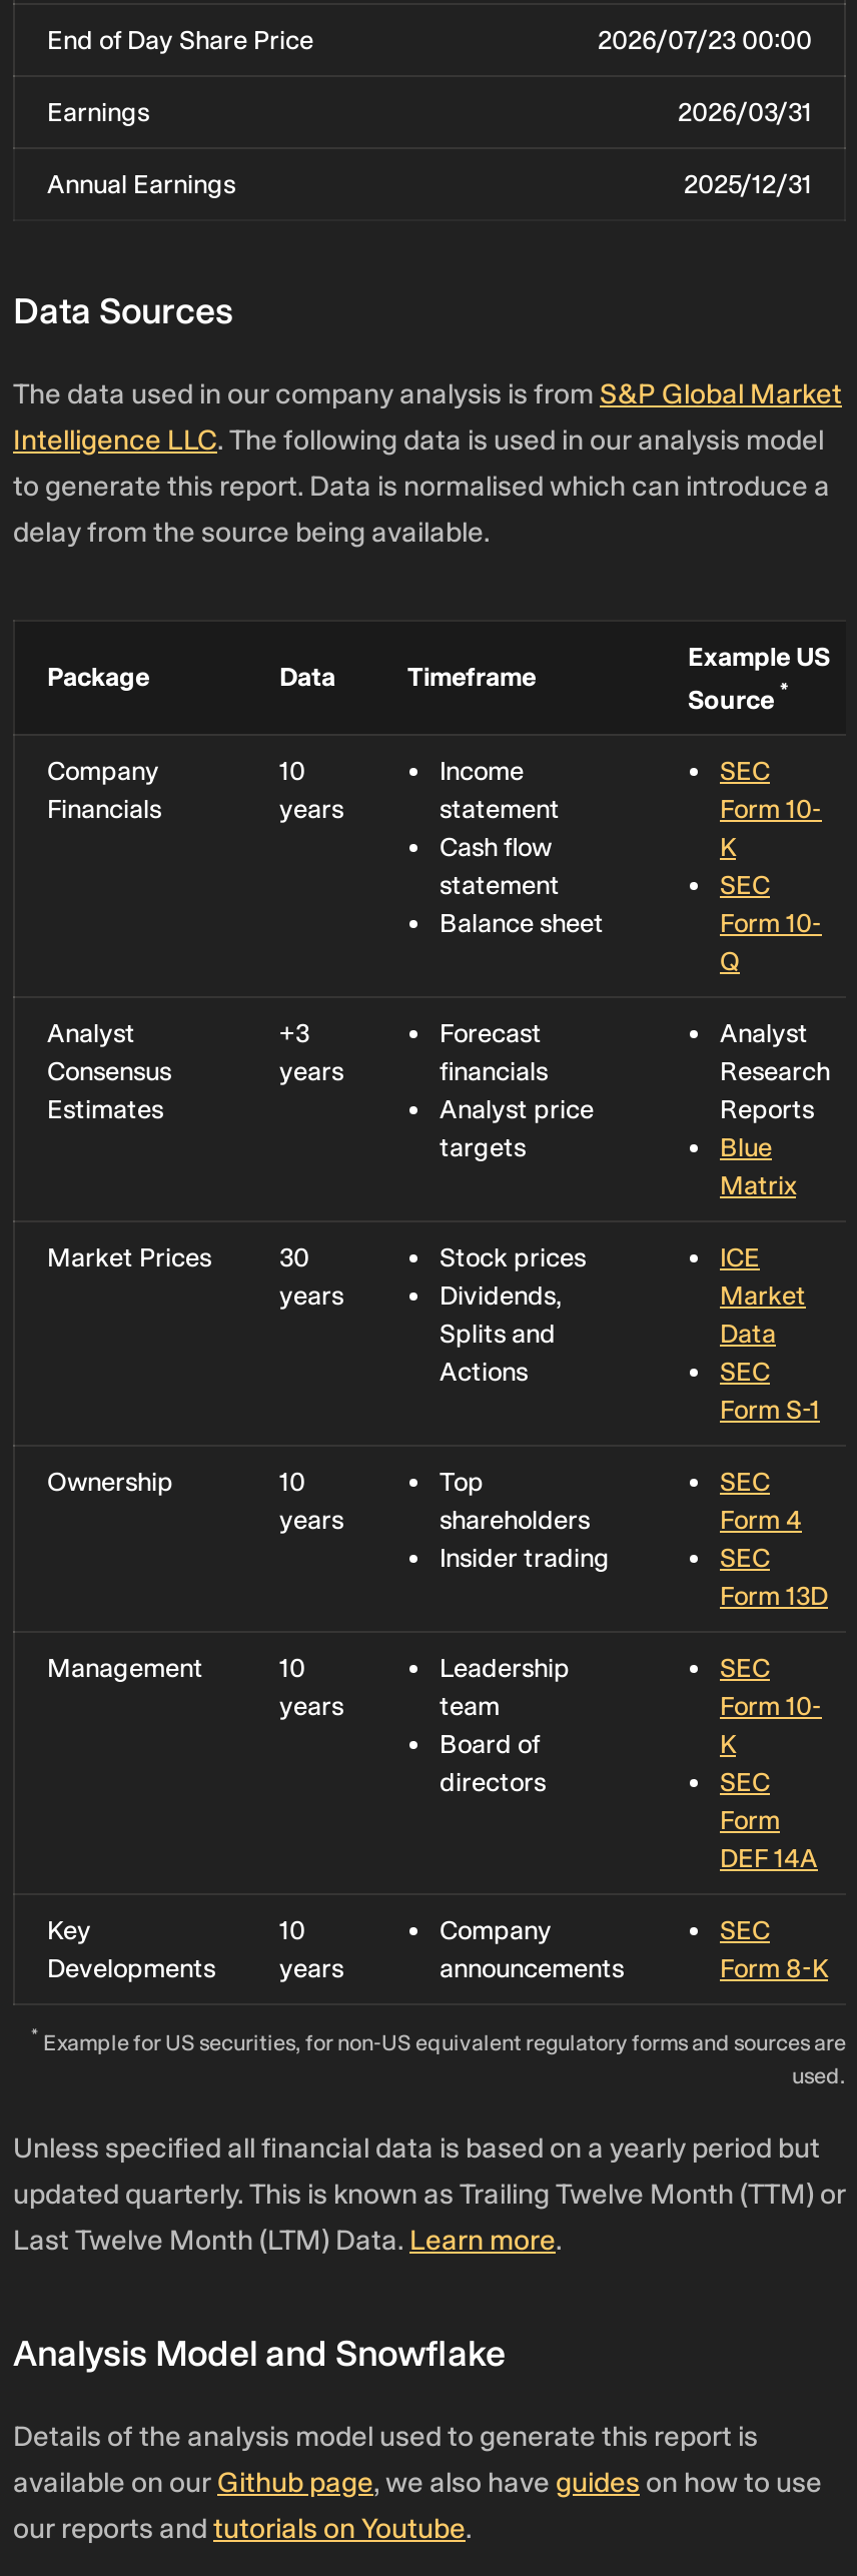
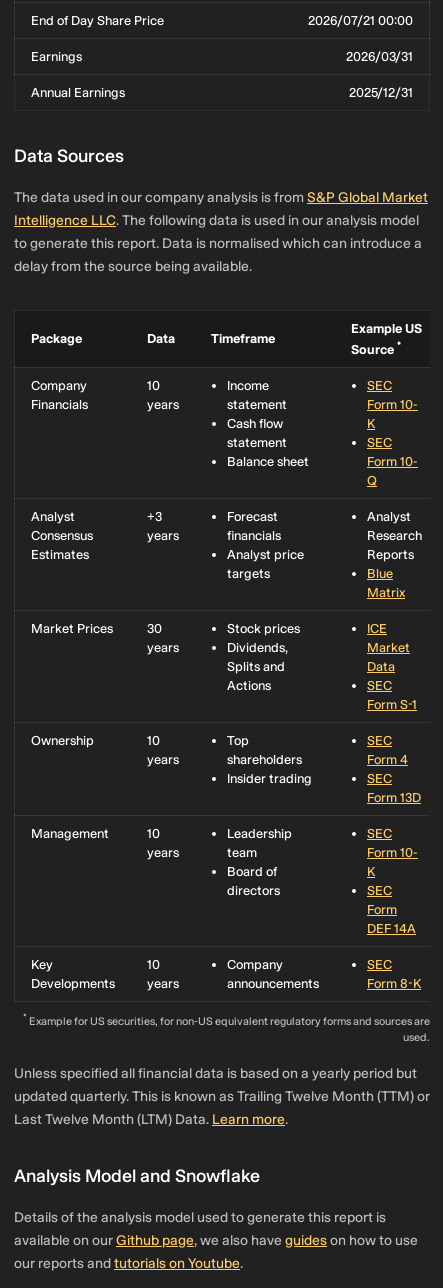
[598,25,812,55] 2026/07/23 00:00 -> [308,13,413,28] 2026/07/21 00:00

